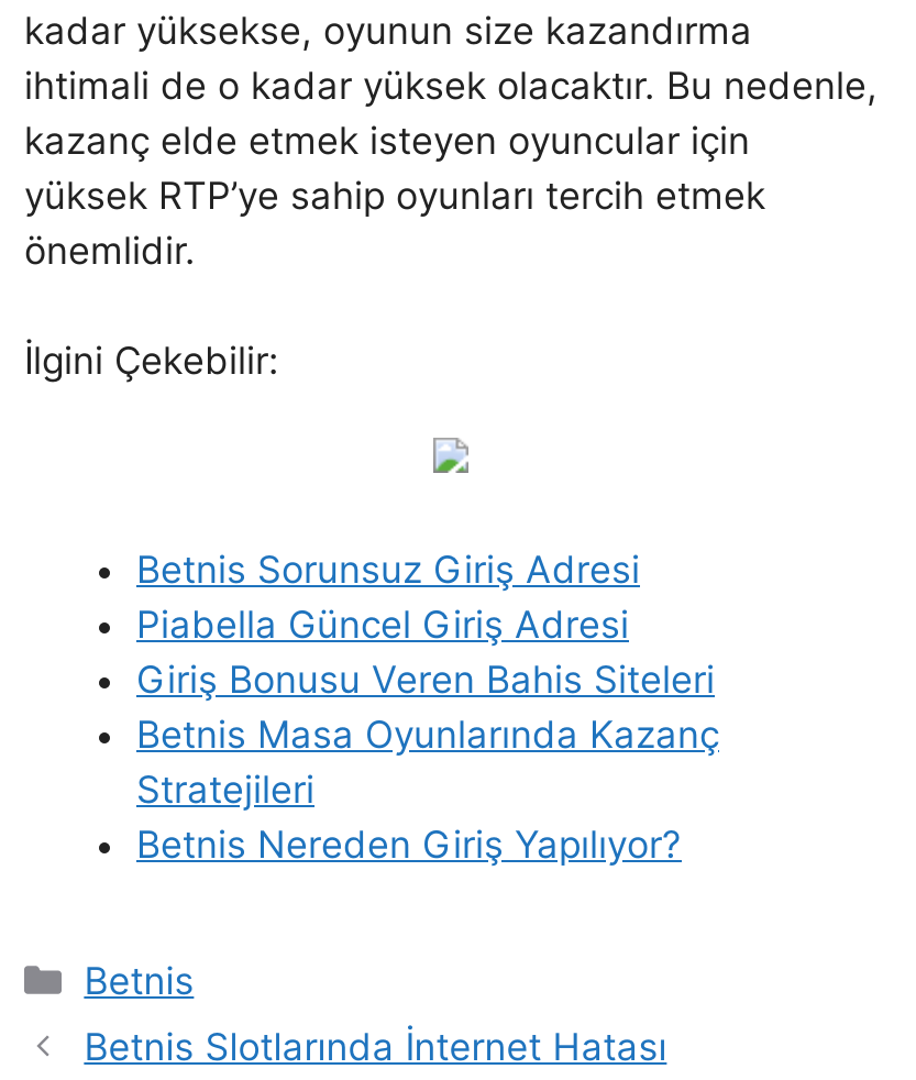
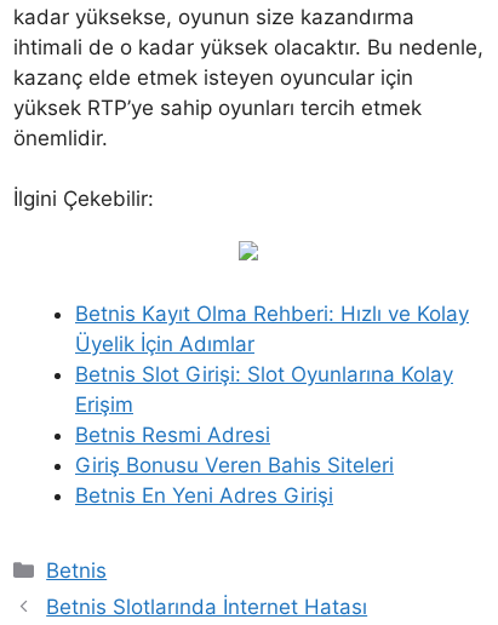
[136,547,640,646] Betnis Sorunsuz Giriş Adresi | Piabella Güncel Giriş Adresi -> [75,301,469,446] Betnis Kayıt Olma Rehberi: Hızlı ve Kolay | Üyelik İçin Adımlar | Betnis Slot Girişi: Slot Oyunlarına Kolay | Erişim | Betnis Resmi Adresi
moved [136,657,715,701] -> [75,452,394,477]: Giriş Bonusu Veren Bahis Siteleri
[136,712,719,866] Betnis Masa Oyunlarında Kazanç | Stratejileri | Betnis Nereden Giriş Yapılıyor? -> [75,483,333,507] Betnis En Yeni Adres Girişi

